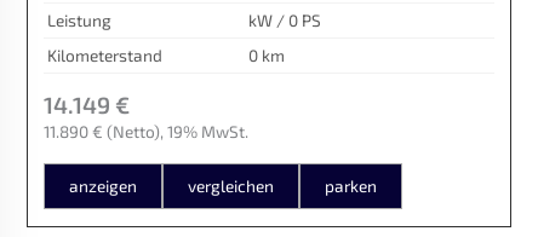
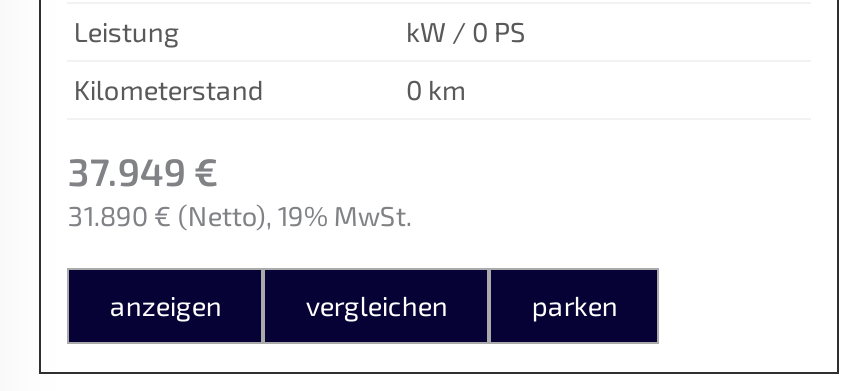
[44,91,130,119] 14.149 € -> [68,148,218,194] 37.949 €
[44,121,249,142] 11.890 €(Netto) 19% MwSt. -> [68,198,412,232] 31.890 €(Netto) 19% MwSt.

